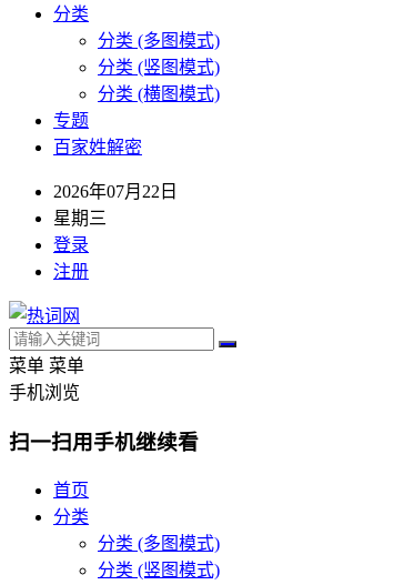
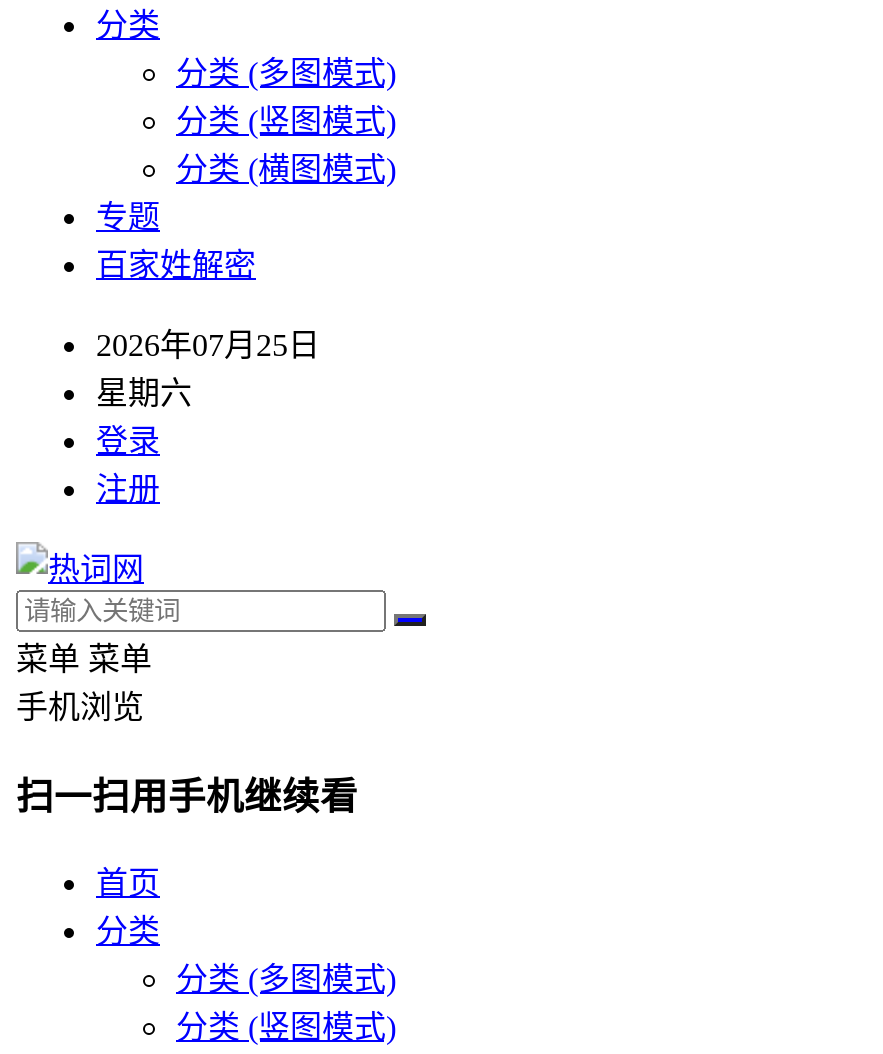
[53,182,178,201] 2026年07月22日 -> [96,328,320,362] 2026年07月25日
[53,209,107,228] 星期三 -> [96,376,192,410] 星期六

